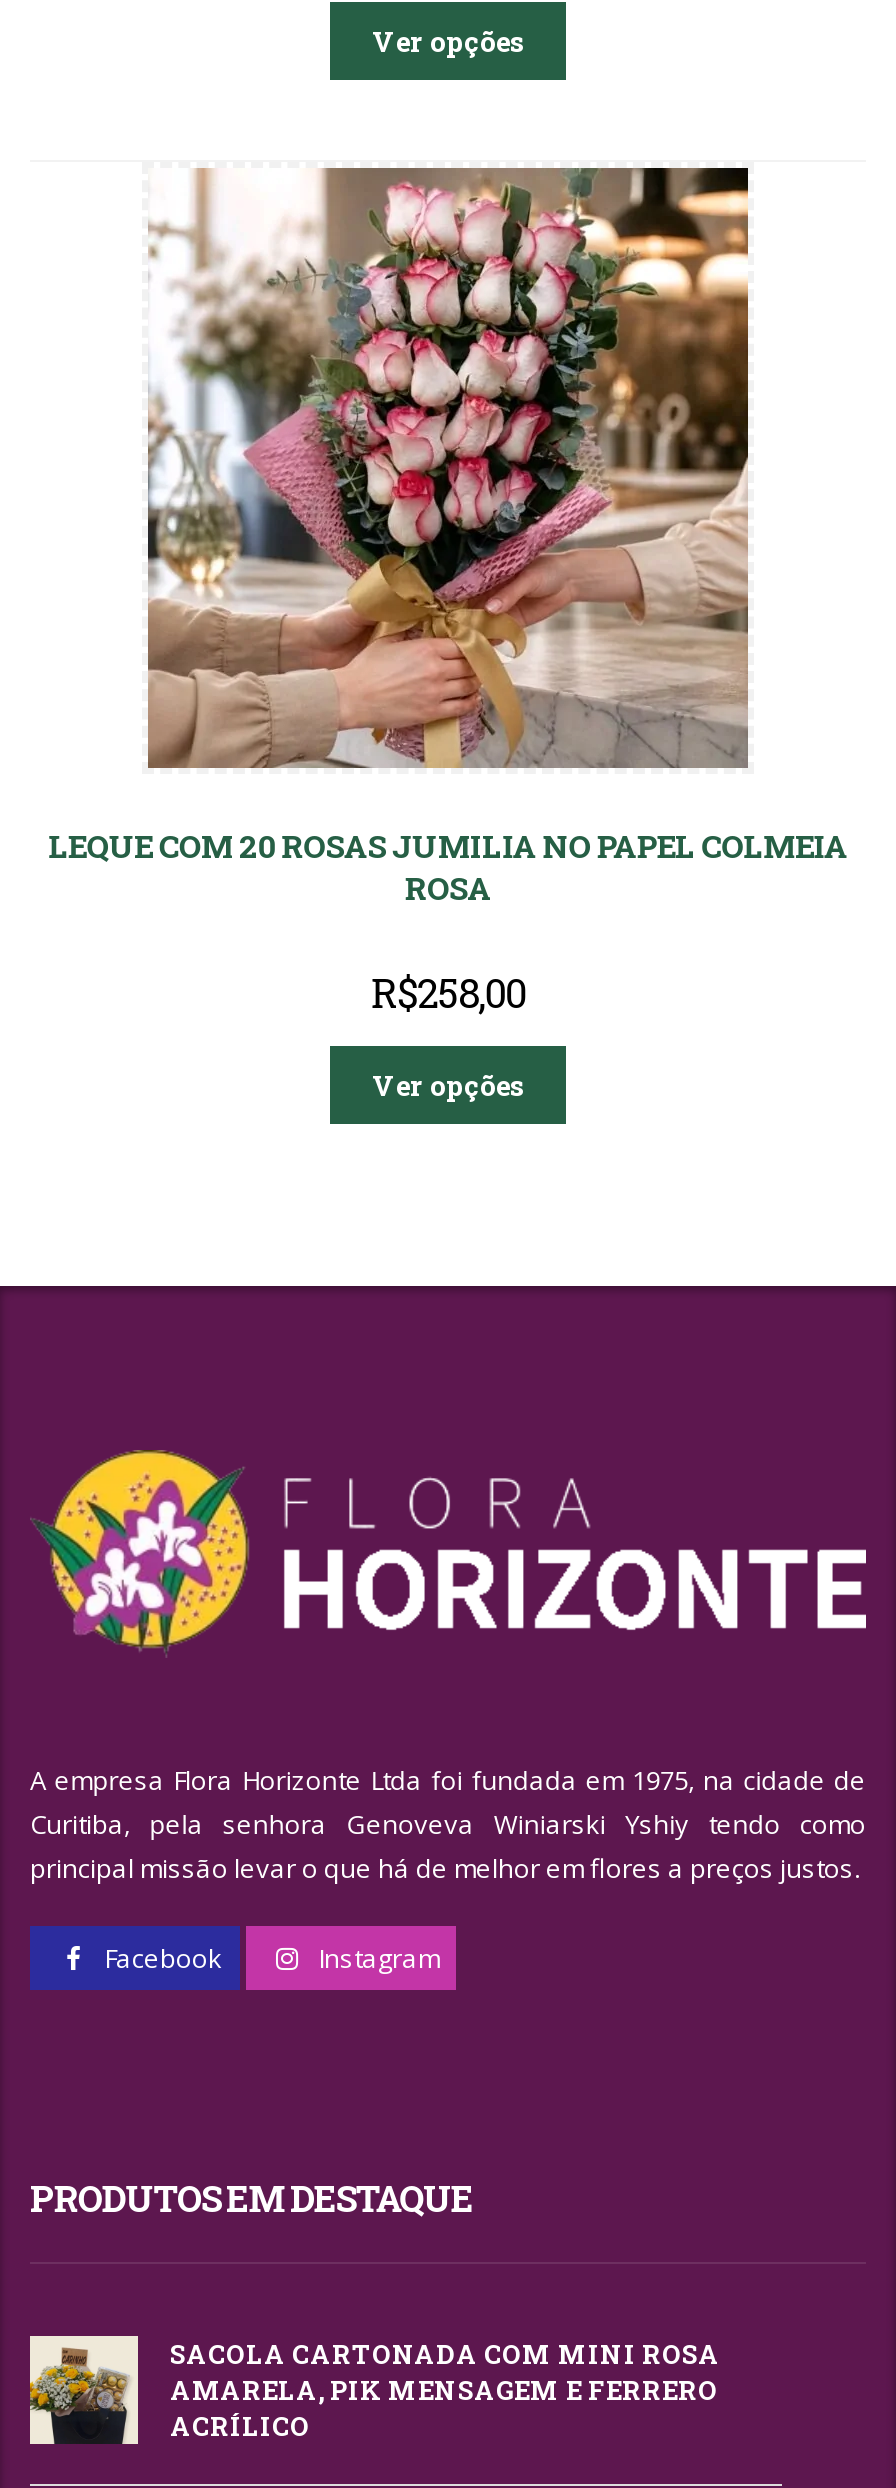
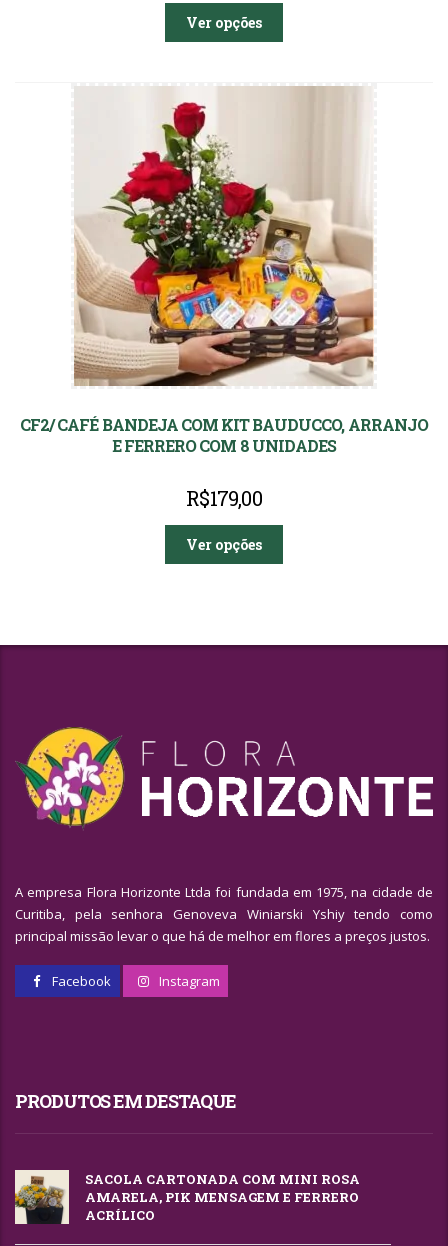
[48,166,848,908] [image] | LEQUE COM 20 ROSAS JUMILIA NO PAPEL COLMEIA | ROSA -> [20,86,428,456] [image] | CF2/ CAFÉ BANDEJA COM KIT BAUDUCCO, ARRANJO | E FERRERO COM 8 UNIDADES
[370,966,526,1018] R$258,00 -> [186,485,262,511] R$179,00

